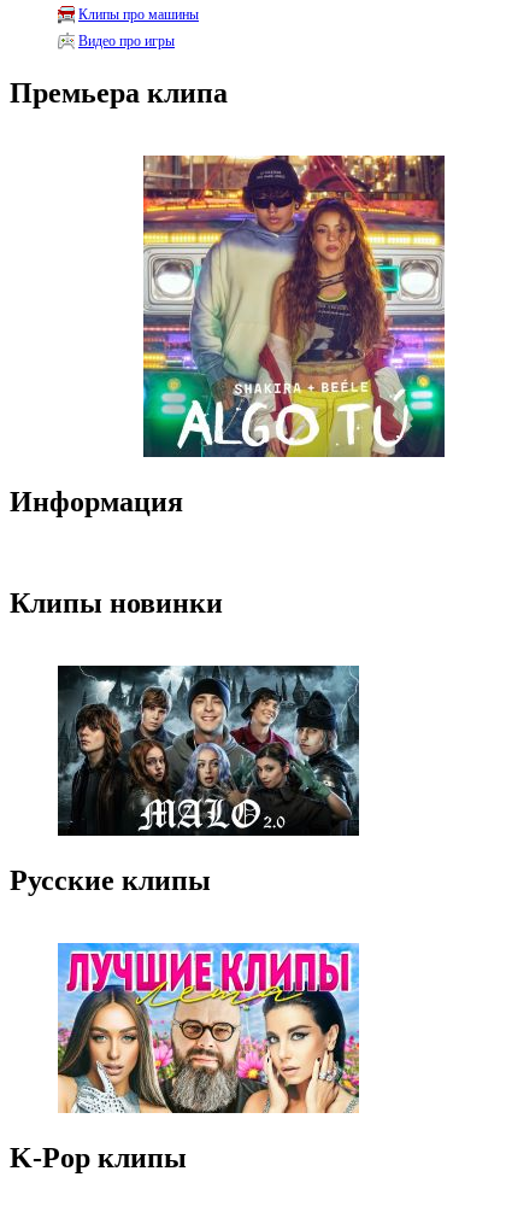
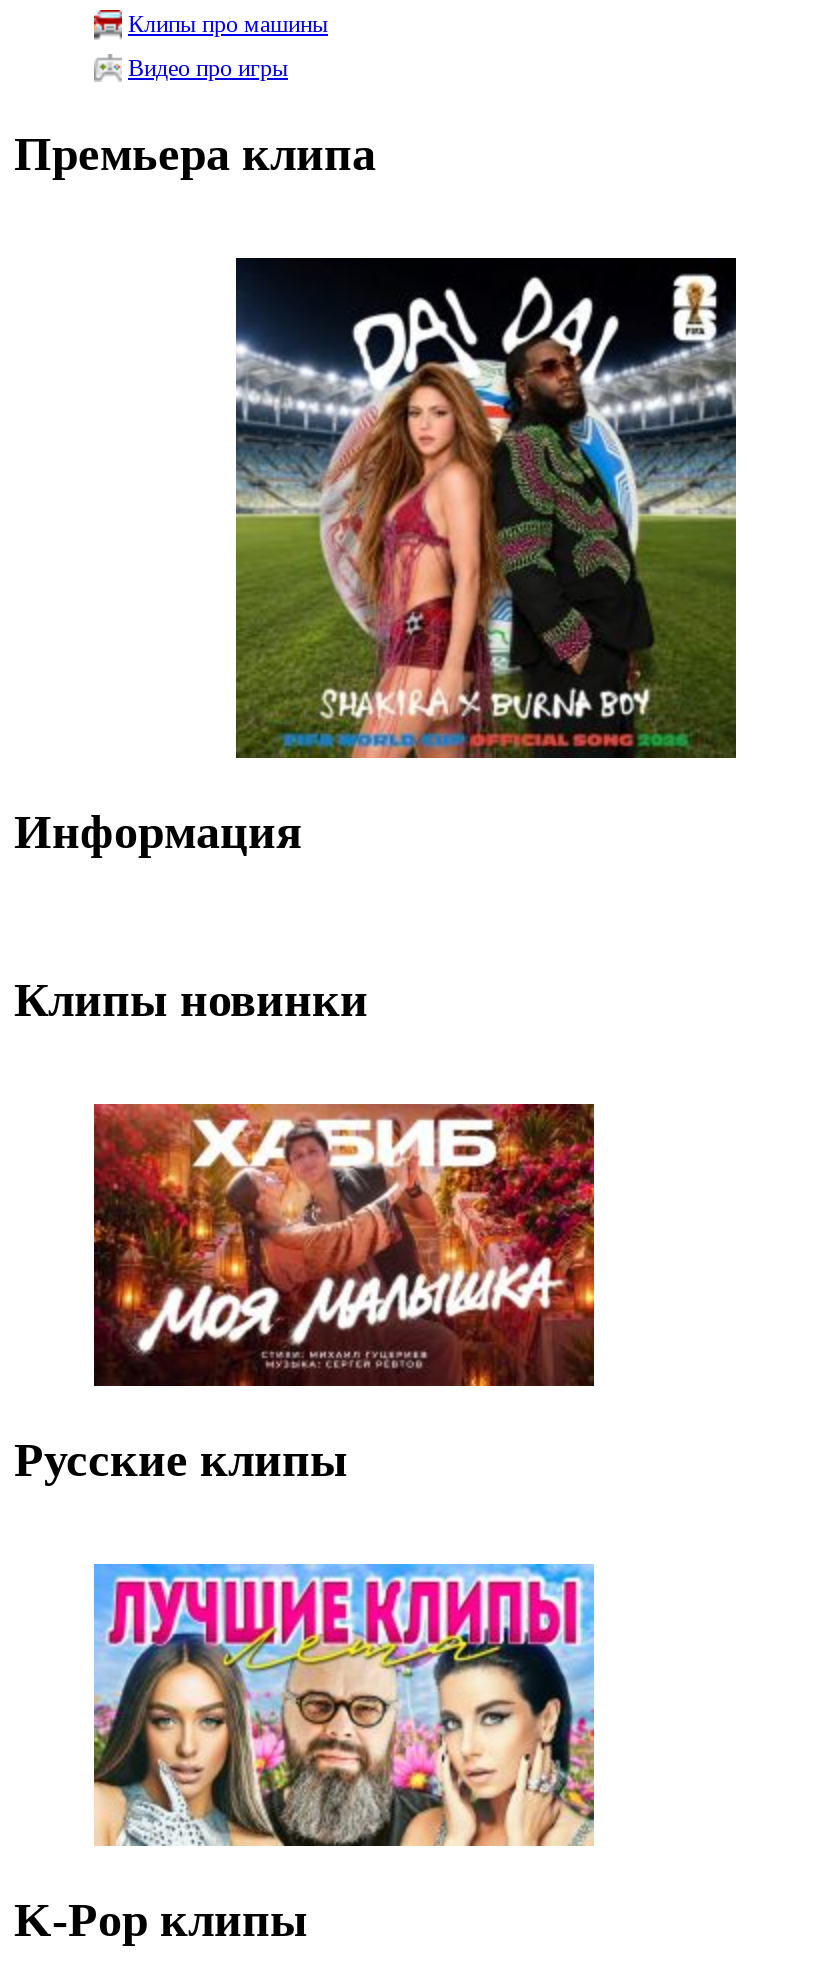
[142,154,446,458] [image] -> [234,256,738,760] [image]
[57,664,360,837] [image] -> [92,1102,596,1388] [image]

